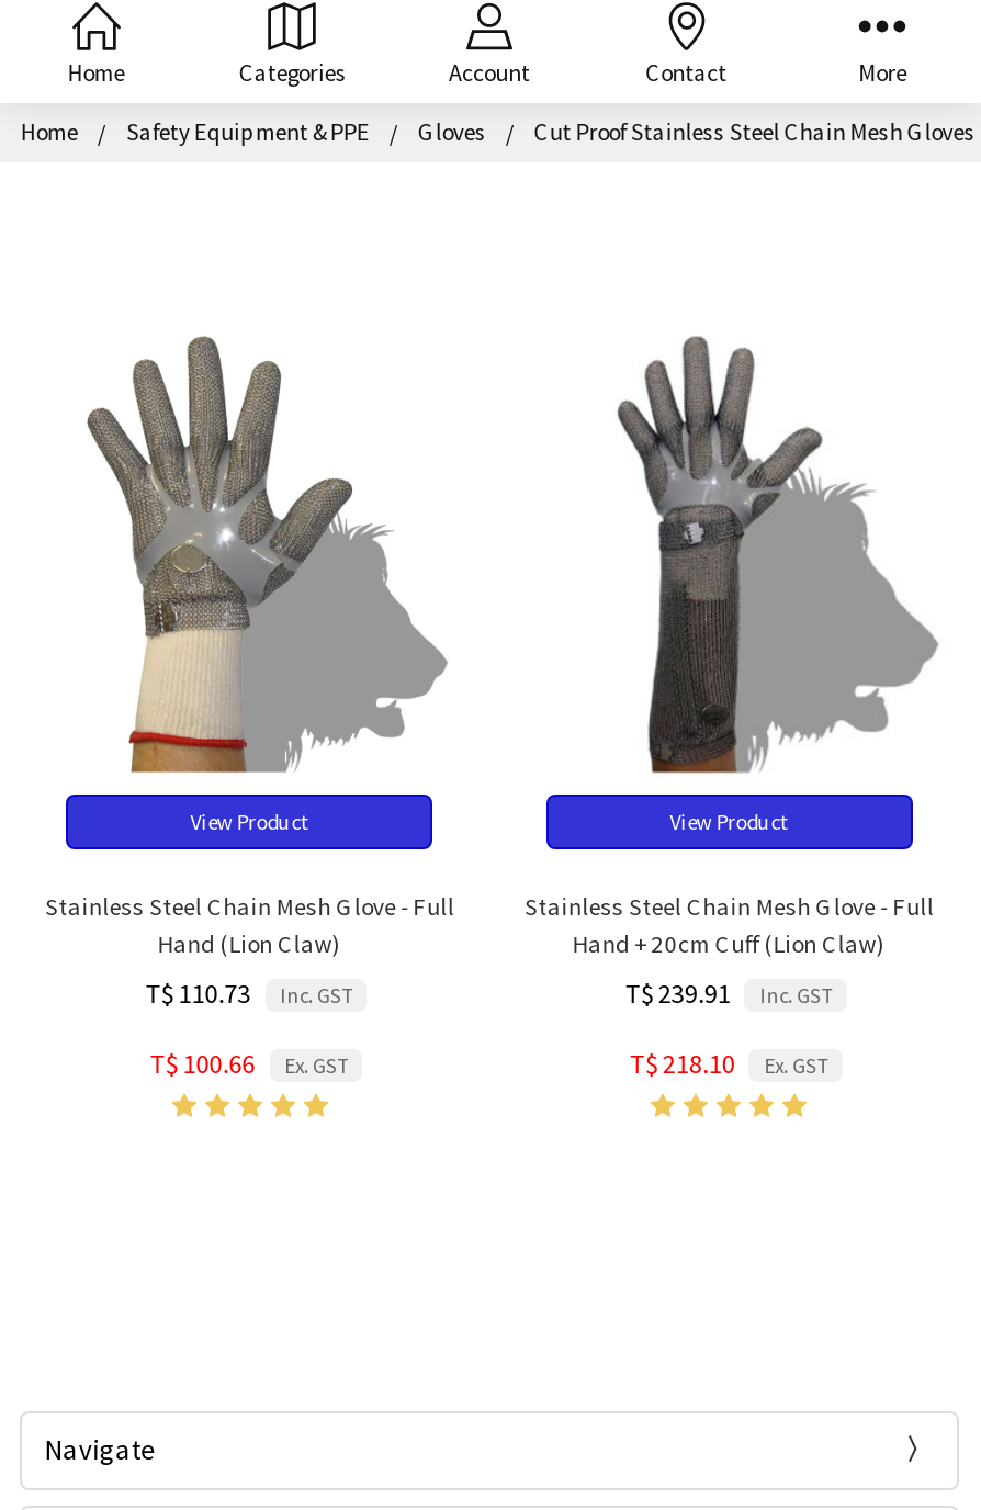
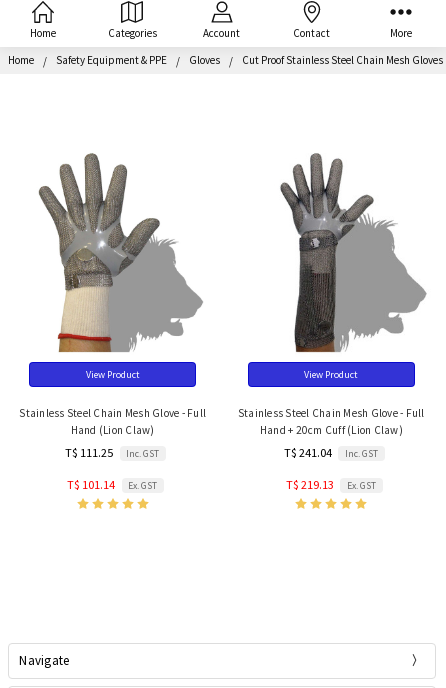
[145,977,352,1010] T$ 110.73 Inc. GST -> [65,445,159,460] T$ 111.25 Inc. GST
[625,977,832,1010] T$ 239.91 Inc. GST -> [284,445,378,460] T$ 241.04 Inc. GST
[150,1046,348,1079] T$ 100.66 Ex. GST -> [67,477,157,492] T$ 101.14 Ex. GST
[629,1046,828,1079] T$ 218.10 Ex. GST -> [286,477,376,492] T$ 219.13 Ex. GST

